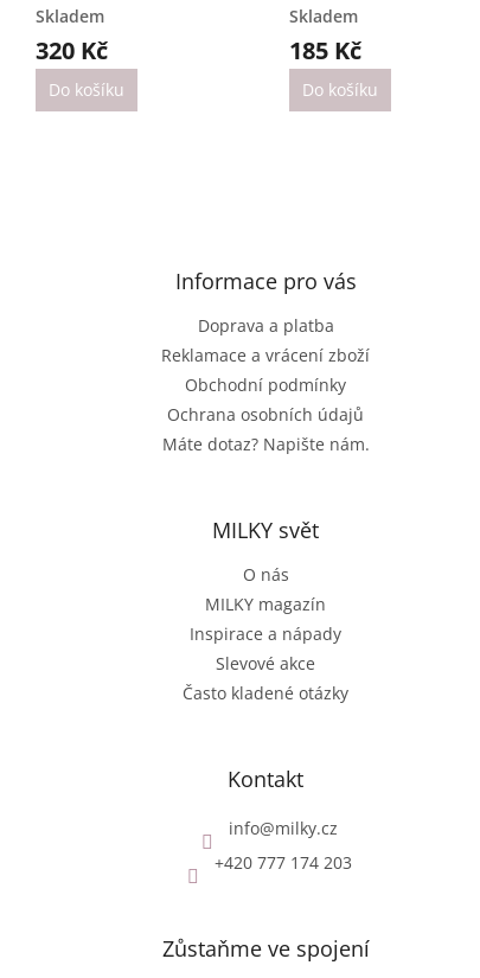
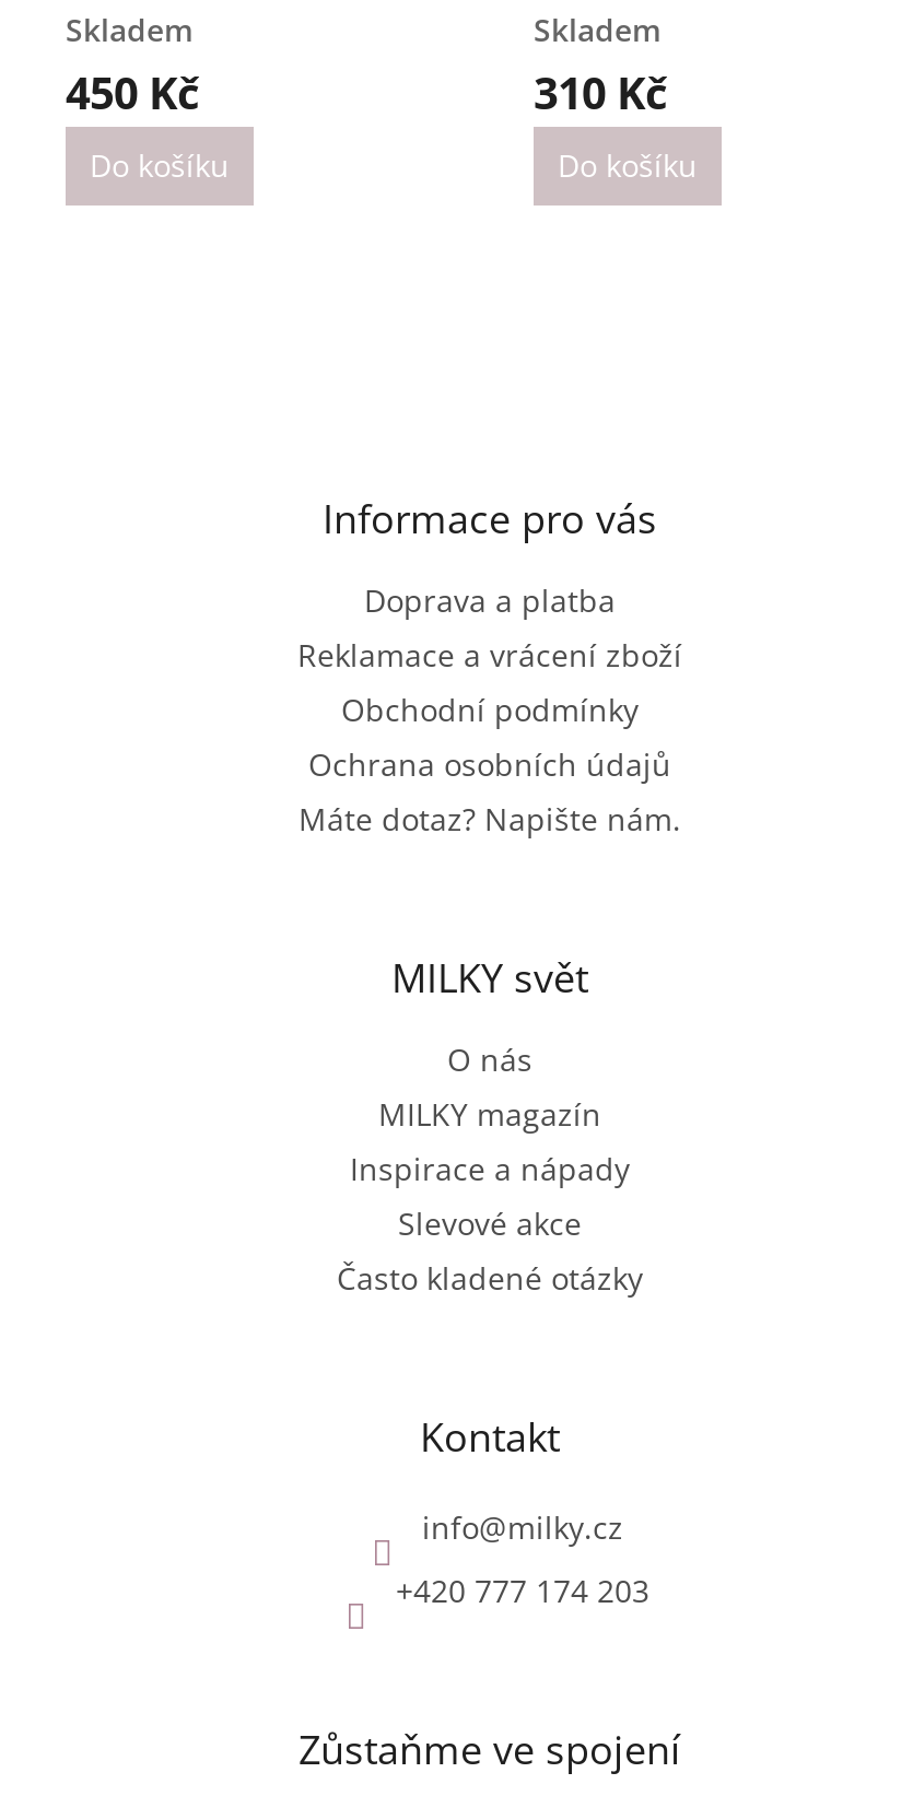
[36,35,108,67] 320 Kč -> [66,64,199,123] 450 Kč
[289,35,361,67] 185 Kč -> [534,64,667,123] 310 Kč

